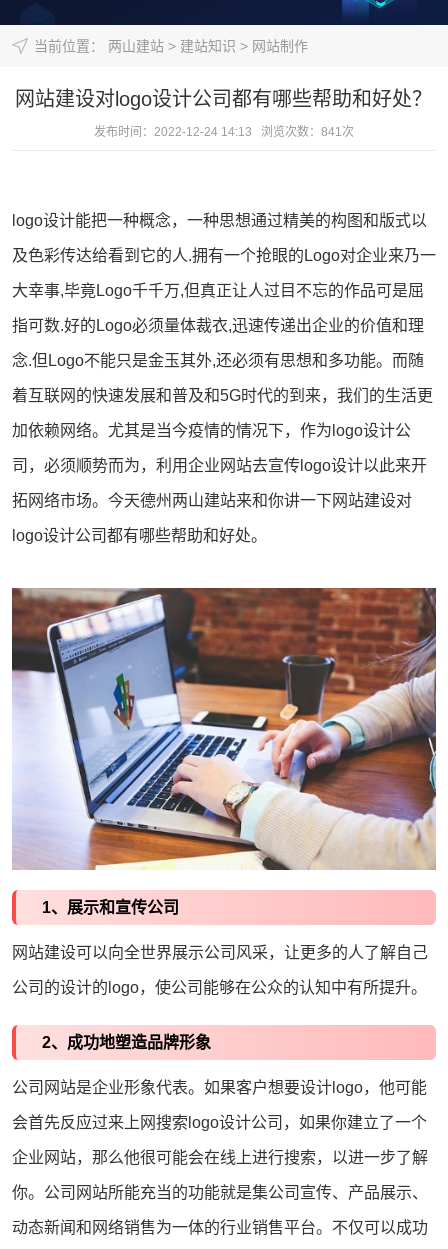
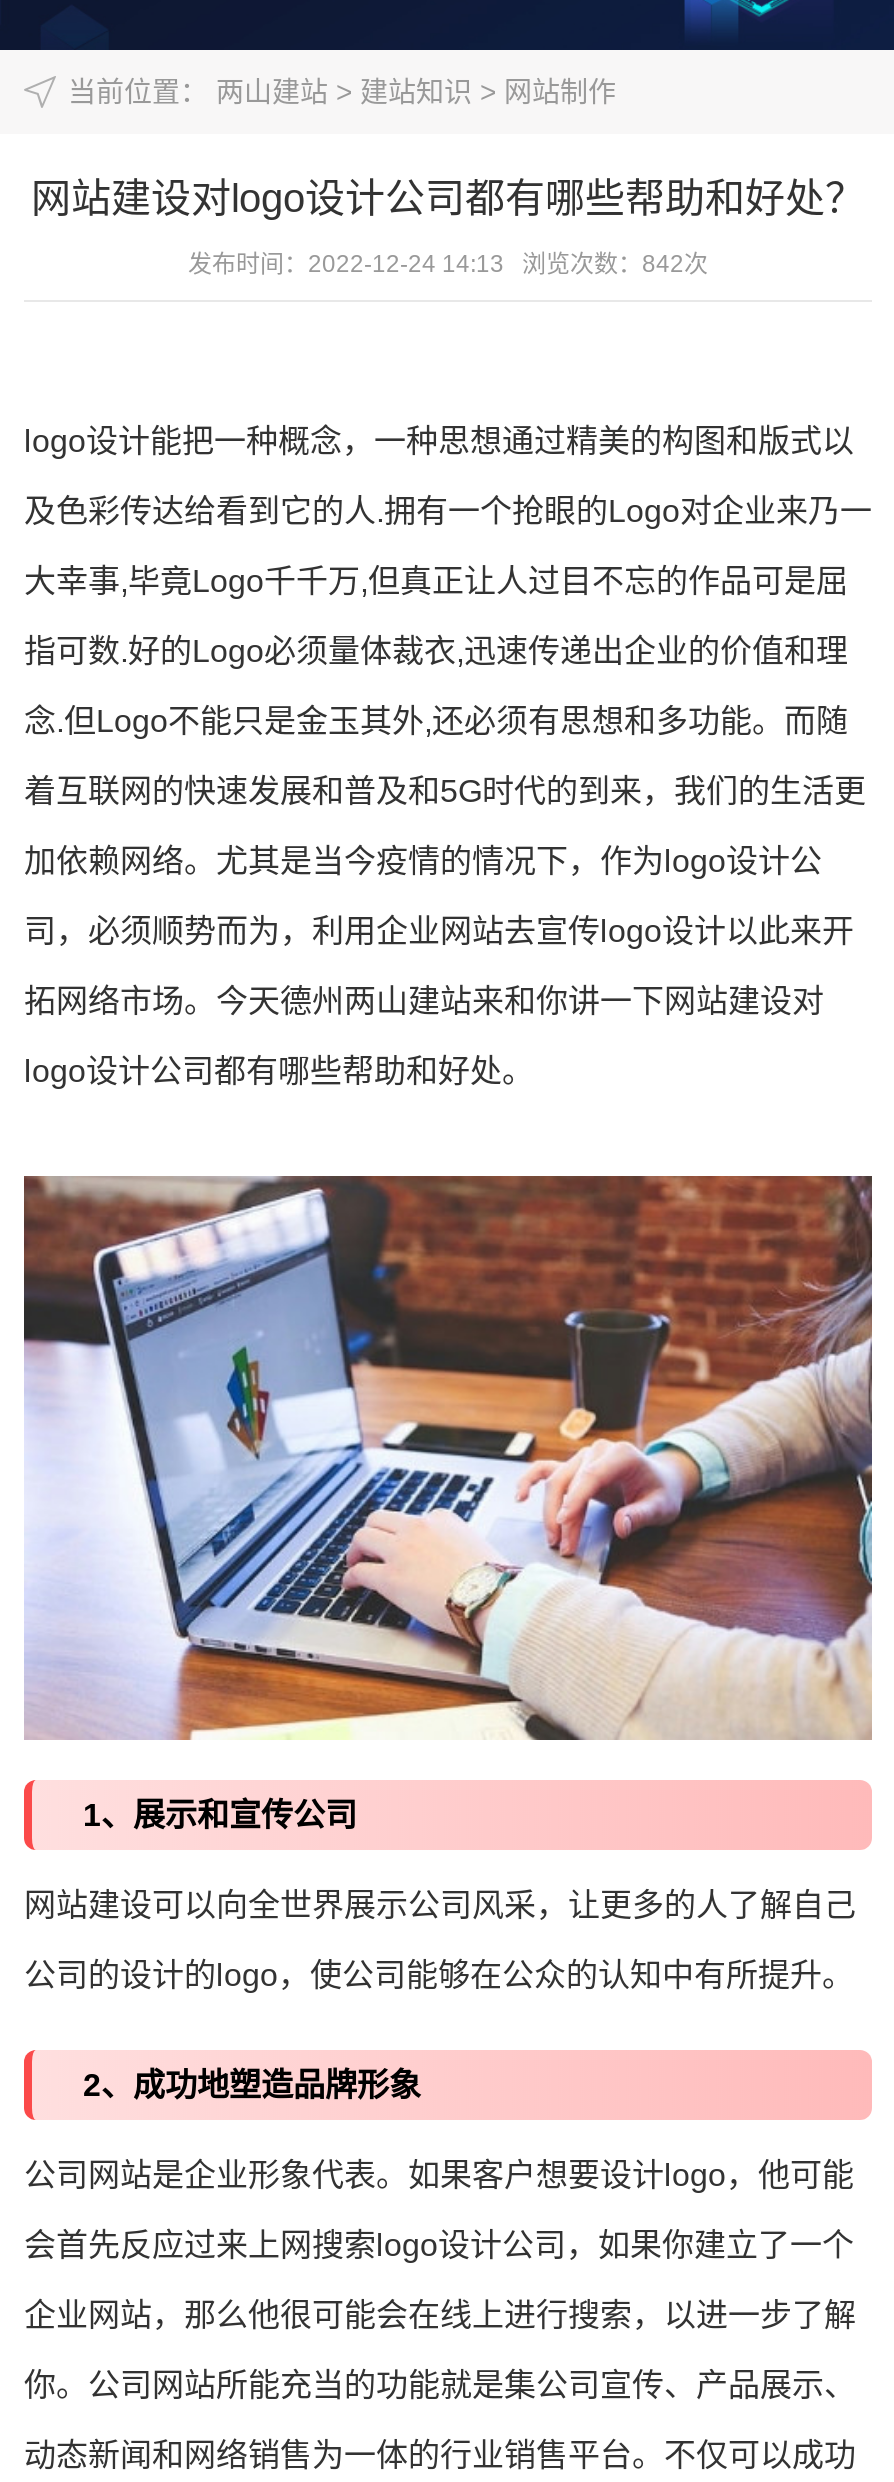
[94,125,354,139] 发布时间：2022-12-24 14:13 浏览次数：841次 -> [188,250,708,278] 发布时间：2022-12-24 14:13 浏览次数：842次

